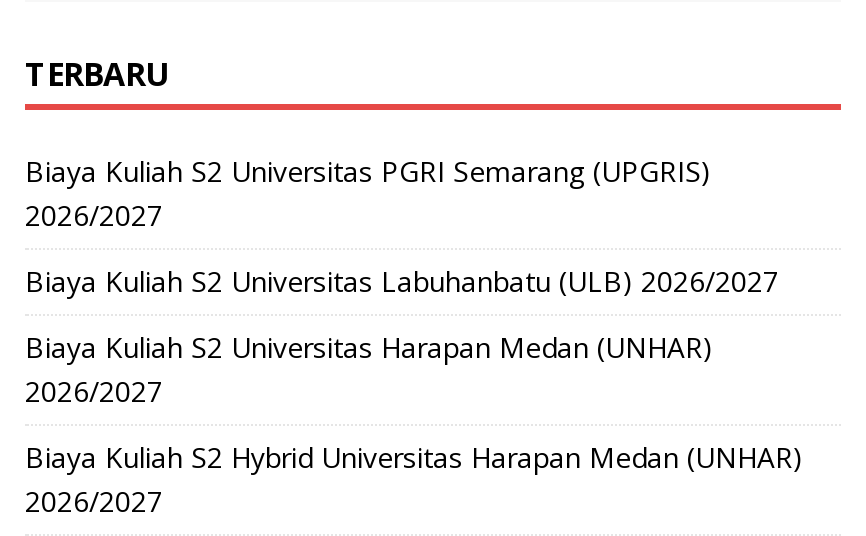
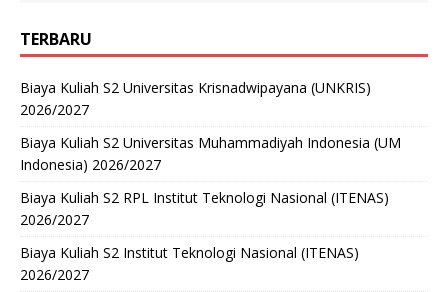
[25,151,711,189] Biaya Kuliah S2 Universitas PGRI Semarang (UPGRIS) -> [20,78,371,97] Biaya Kuliah S2 Universitas Krisnadwipayana (UNKRIS)
[25,261,779,299] Biaya Kuliah S2 Universitas Labuhanbatu (ULB) 2026/2027 -> [20,133,401,174] Biaya Kuliah S2 Universitas Muhammadiyah Indonesia (UM | Indonesia) 2026/2027
[25,327,713,365] Biaya Kuliah S2 Universitas Harapan Medan (UNHAR) -> [20,188,389,207] Biaya Kuliah S2 RPL Institut Teknologi Nasional (ITENAS)
[25,437,803,475] Biaya Kuliah S2 Hybrid Universitas Harapan Medan (UNHAR) -> [20,243,359,262] Biaya Kuliah S2 Institut Teknologi Nasional (ITENAS)

